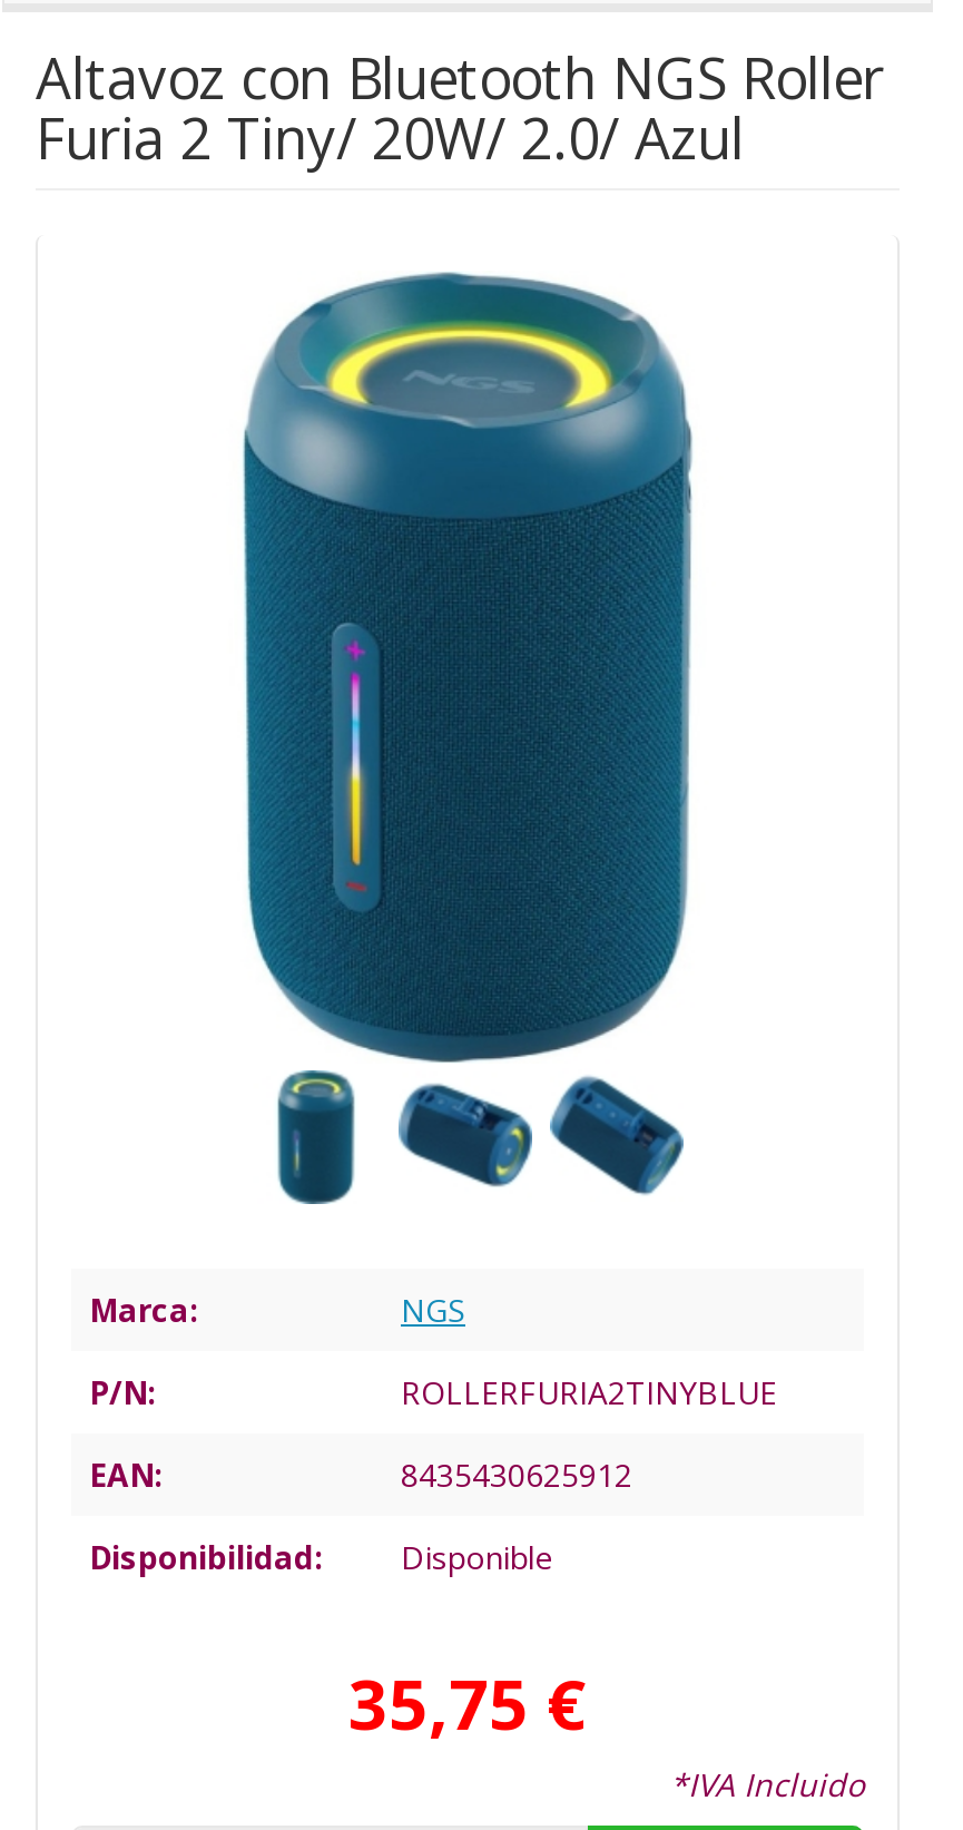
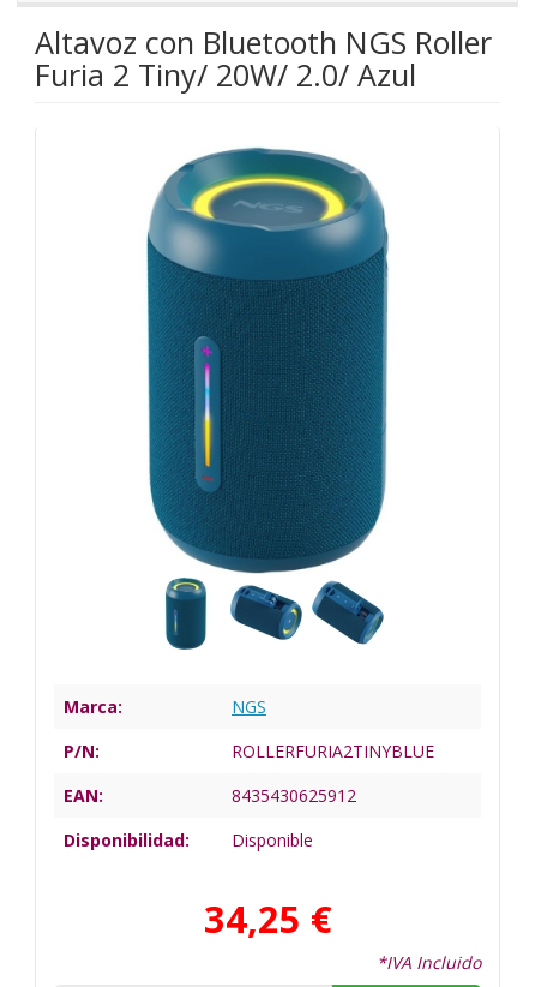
[348,1656,587,1749] 35,75 € -> [203,893,332,943] 34,25 €

